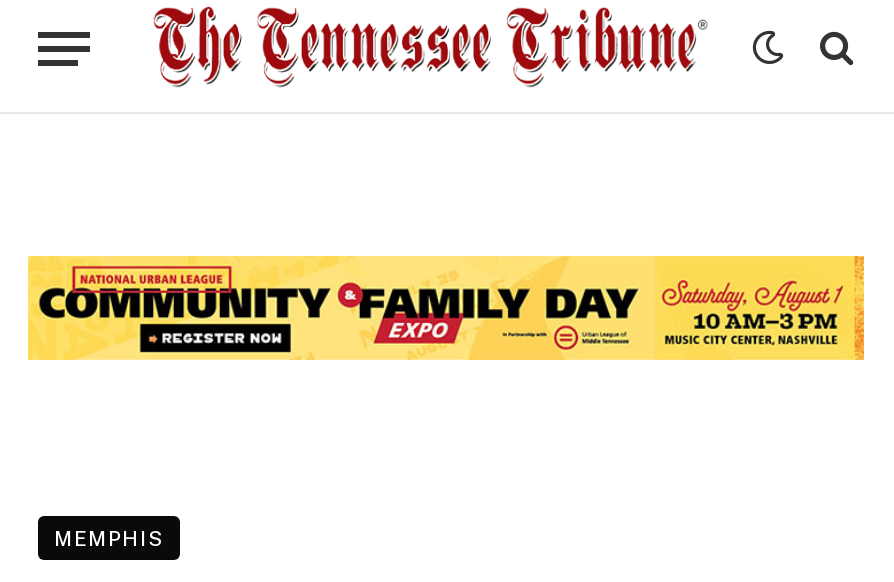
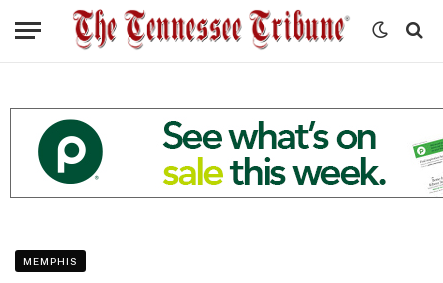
[26,232,888,384] [image] -> [9,107,440,199] [image]

